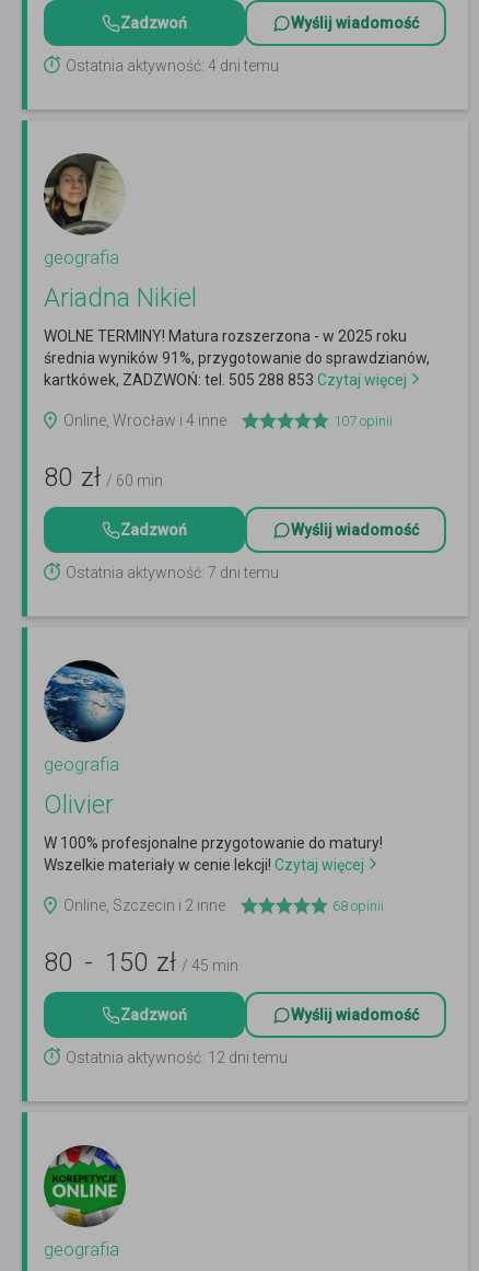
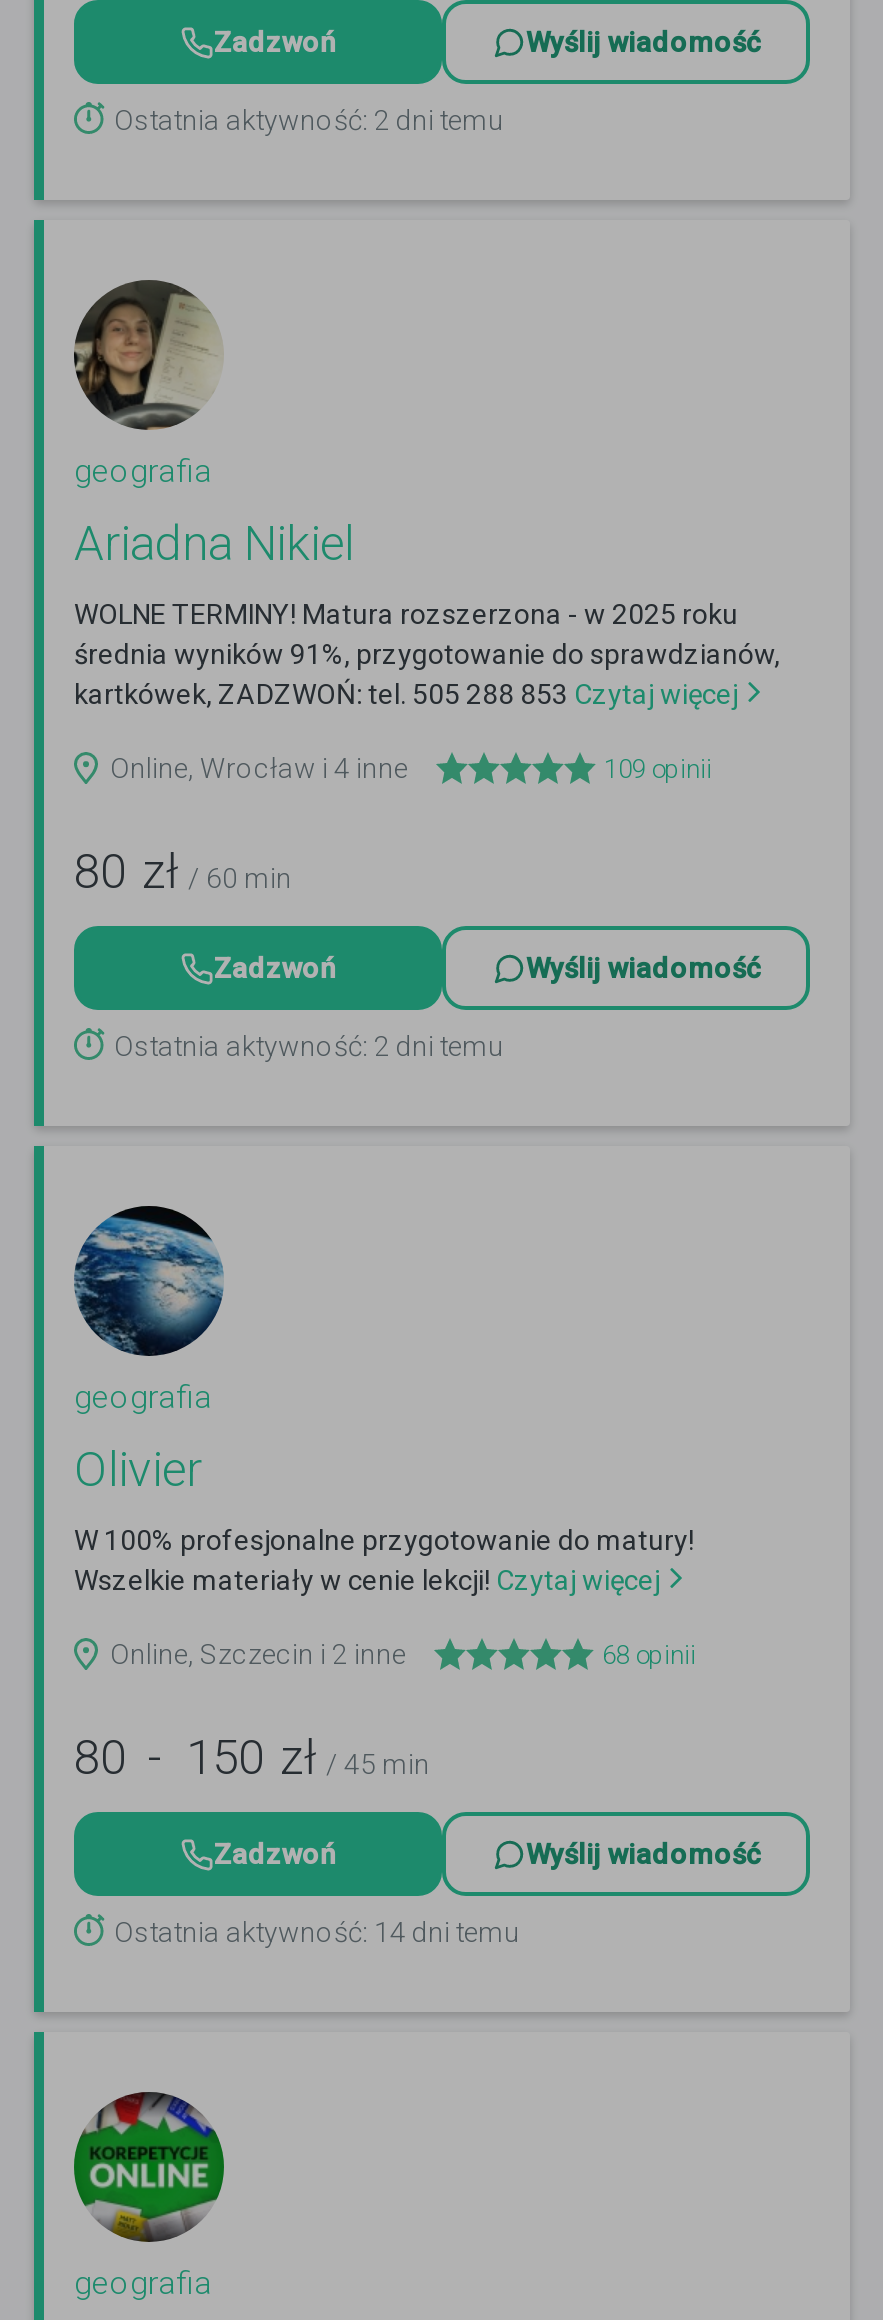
[66,57,279,75] Ostatnia aktywność: 4 dni temu -> [114,105,504,137] Ostatnia aktywność: 2 dni temu
[334,413,393,429] 107 opinii -> [604,755,712,785] 109 opinii
[66,564,279,582] Ostatnia aktywność: 7 dni temu -> [114,1031,504,1063] Ostatnia aktywność: 2 dni temu
[66,1049,288,1067] Ostatnia aktywność: 12 dni temu -> [114,1917,520,1949] Ostatnia aktywność: 14 dni temu

